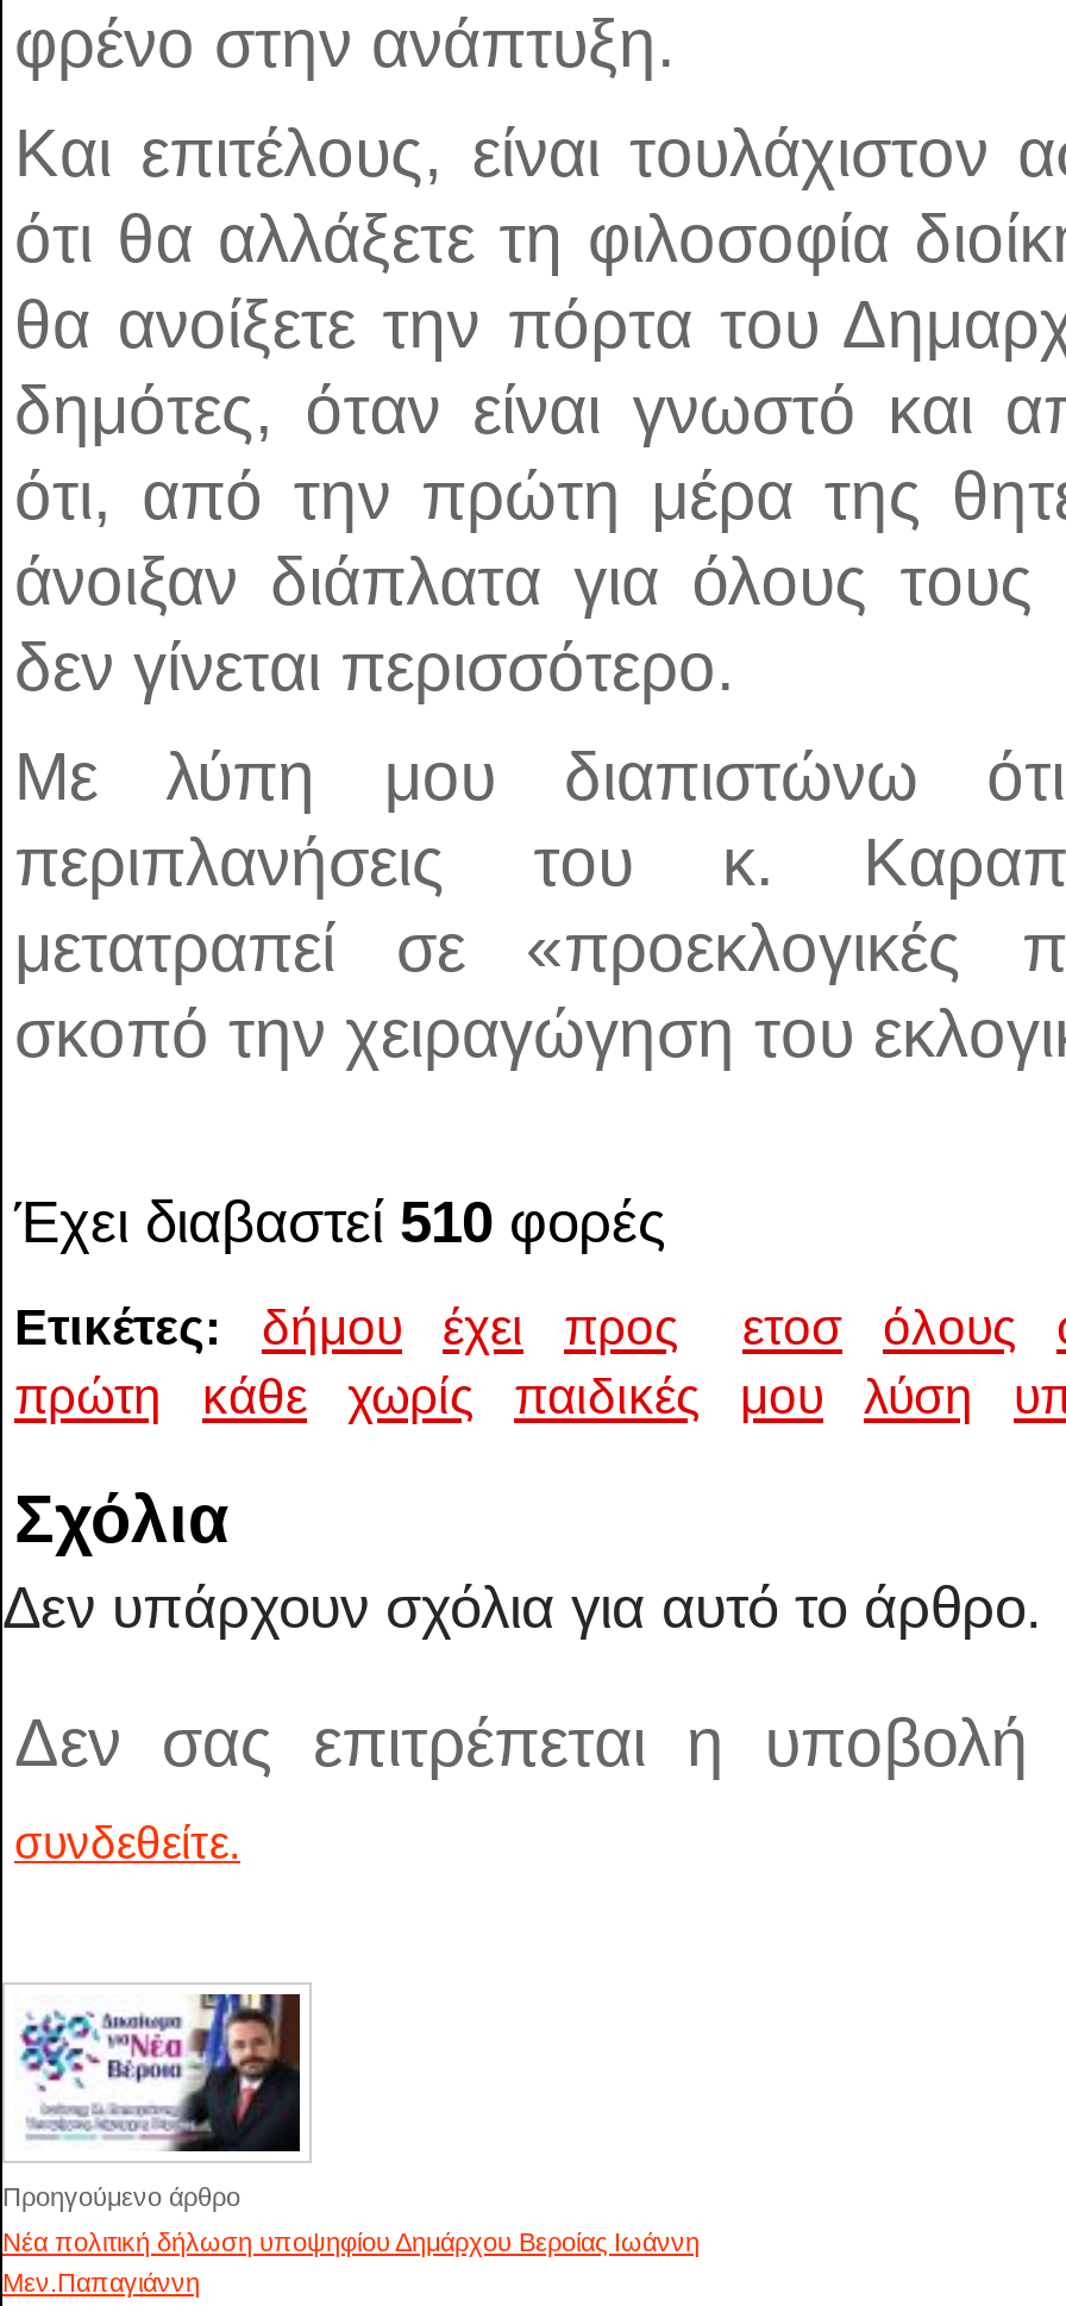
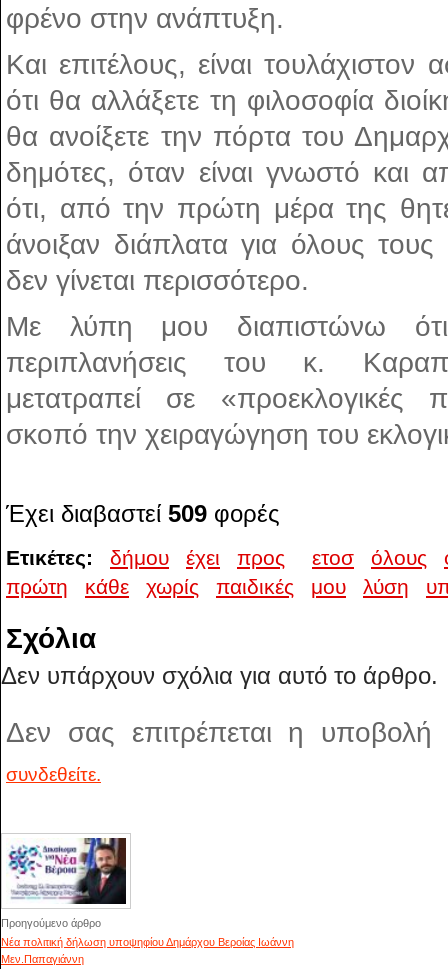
[14,1190,666,1254] Έχει διαβαστεί 510 φορές -> [6,500,280,527] Έχει διαβαστεί 509 φορές

